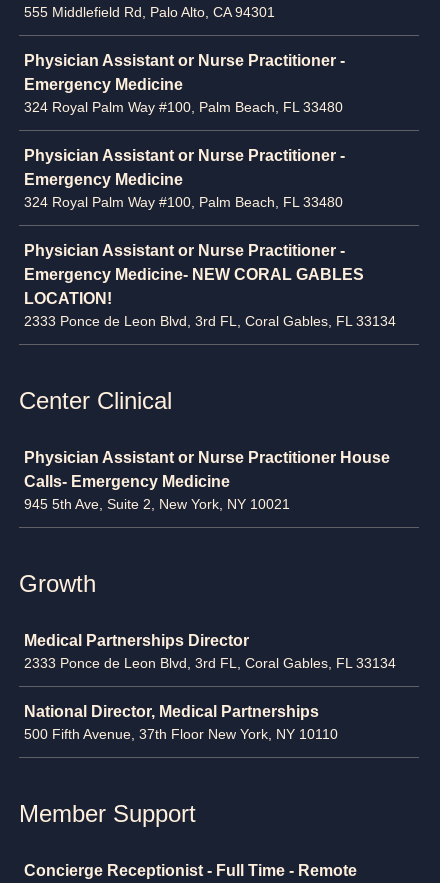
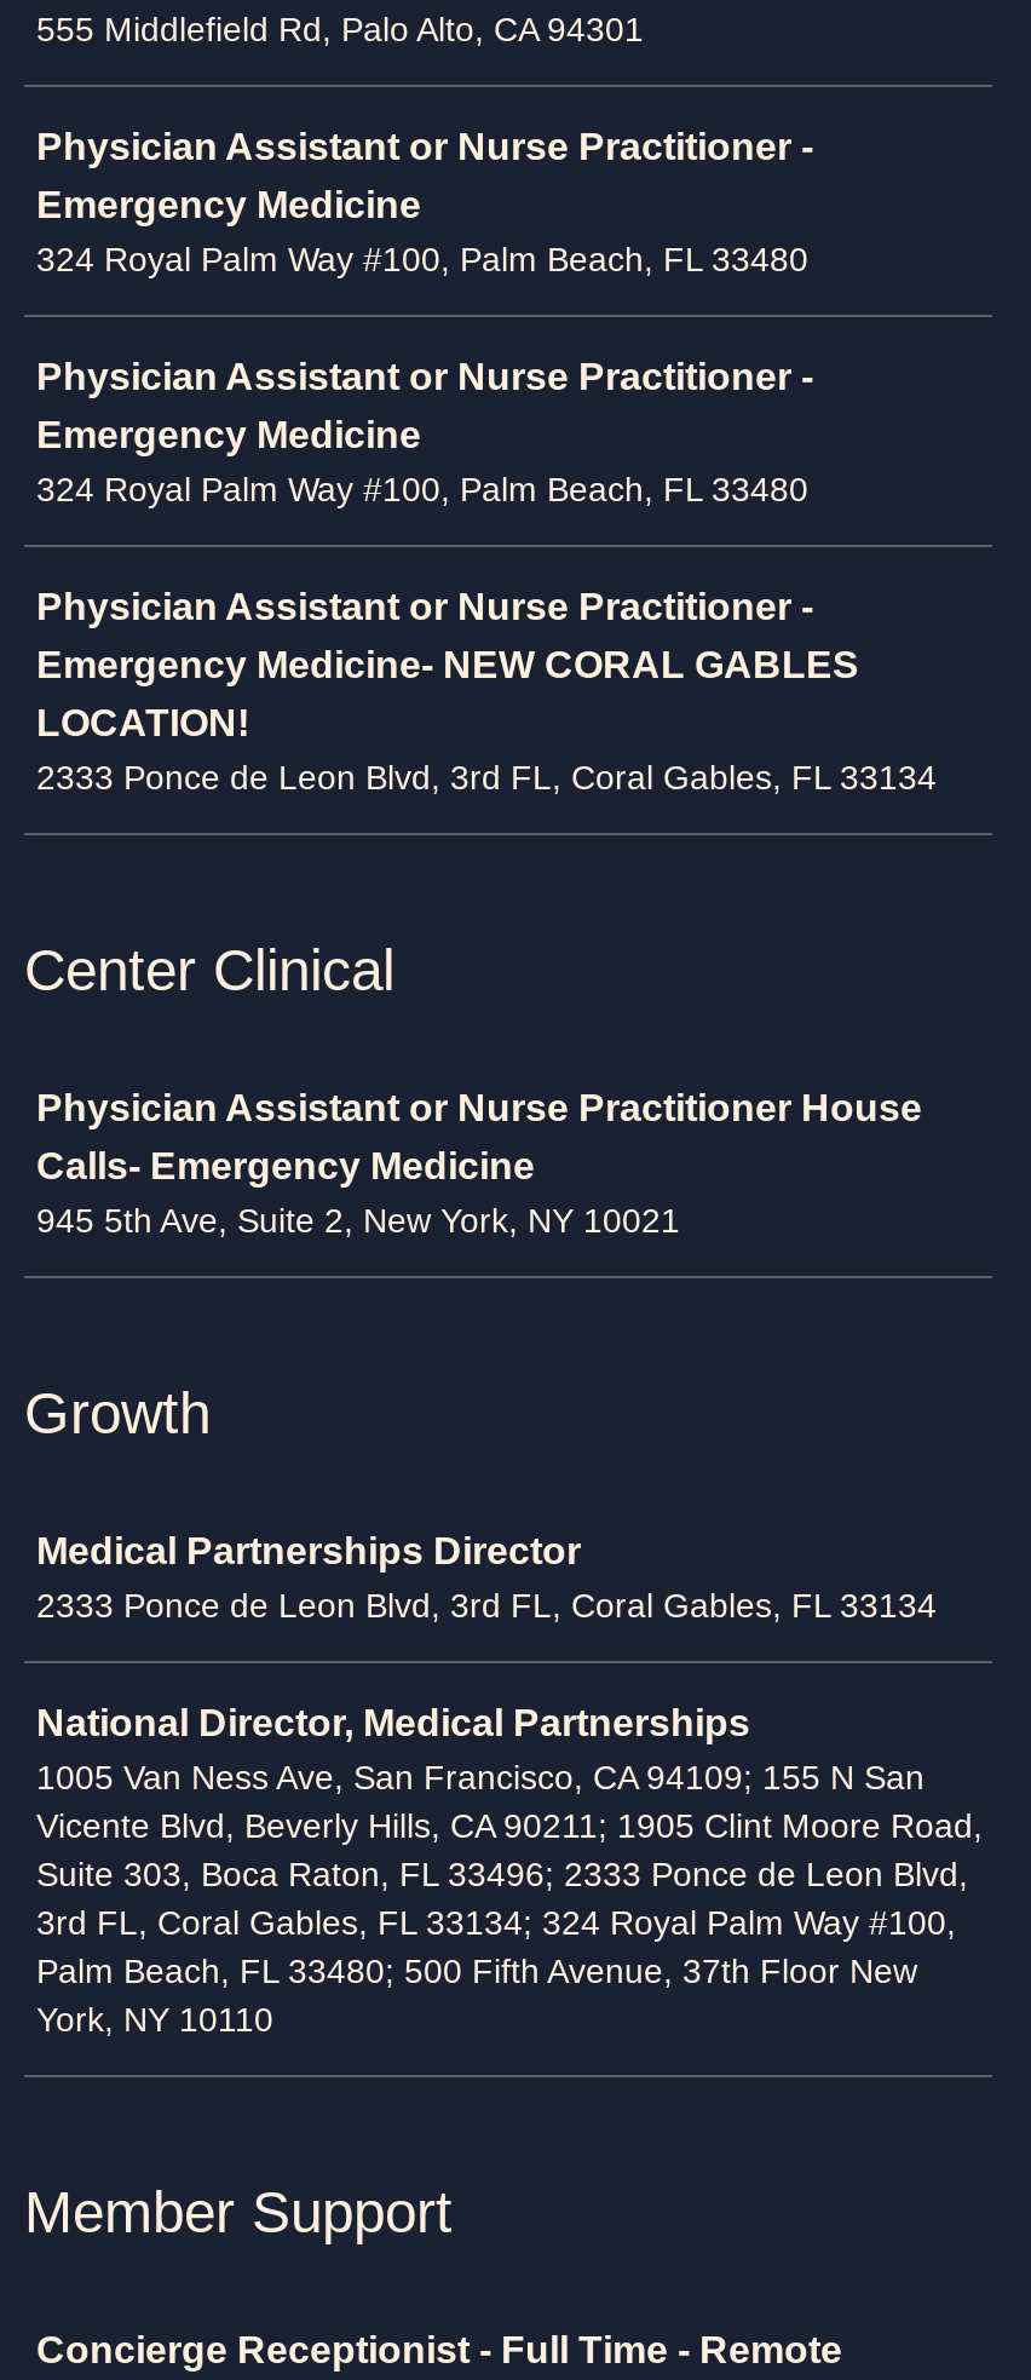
[24,726,338,742] 500 Fifth Avenue, 37th Floor New York, NY 10110 -> [36,1758,983,2039] 1005 Van Ness Ave, San Francisco, CA 94109; 155 N San | Vicente Blvd, Beverly Hills, CA 90211; 1905 Clint Moore Road, | Suite 303, Boca Raton, FL 33496; 2333 Ponce de Leon Blvd, | 3rd FL, Coral Gables, FL 33134; 324 Royal Palm Way #100, | Palm Beach, FL 33480; 500 Fifth Avenue, 37th Floor New | York, NY 10110

